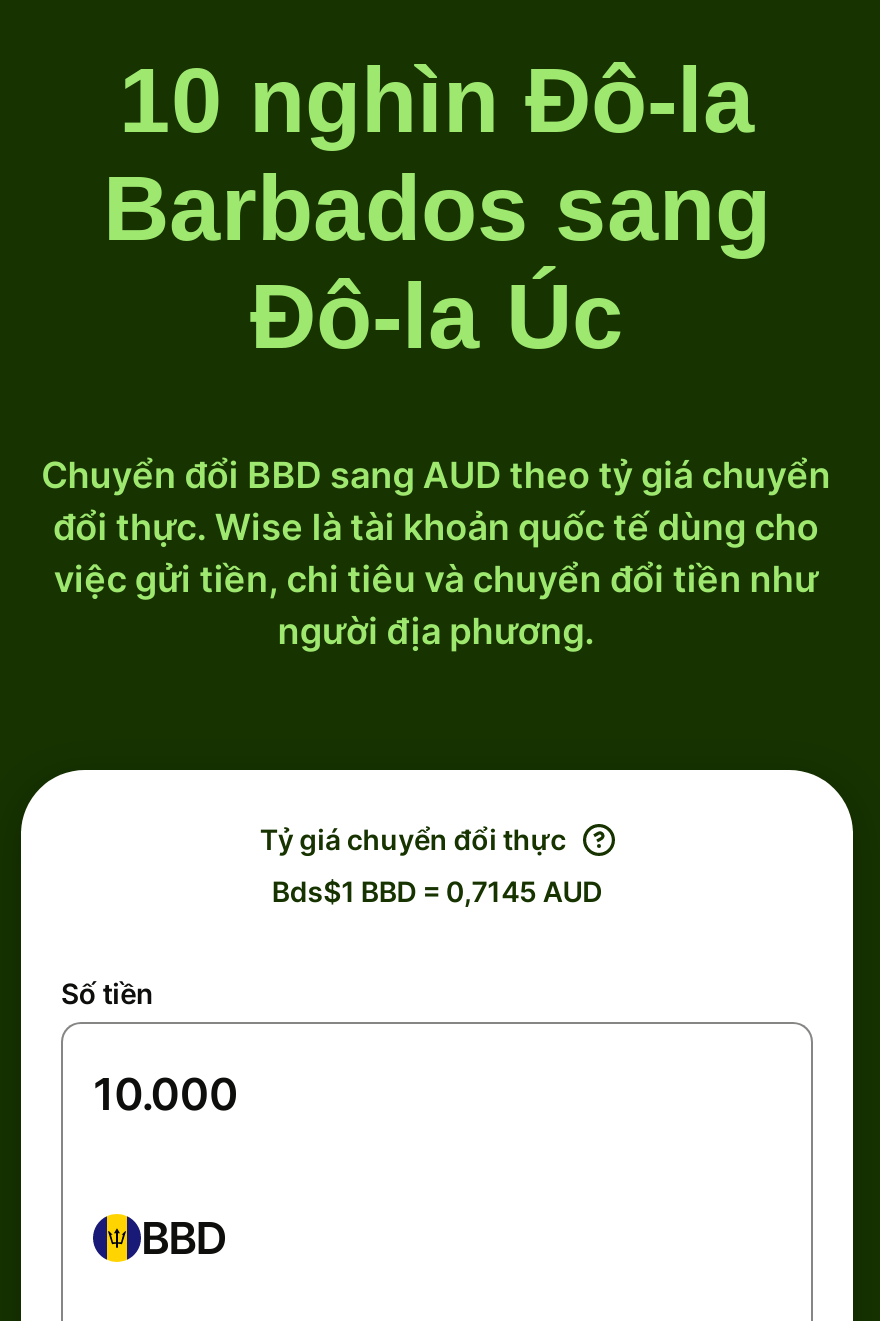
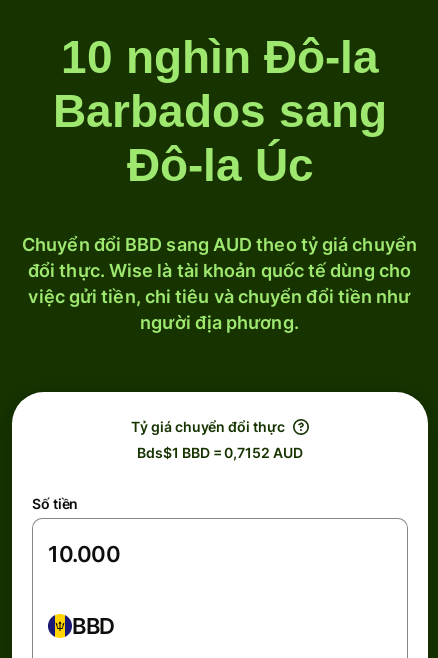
[272,874,602,908] Bds$1 BBD = 0,7145 AUD -> [137,444,303,461] Bds$1 BBD = 0,7152 AUD

